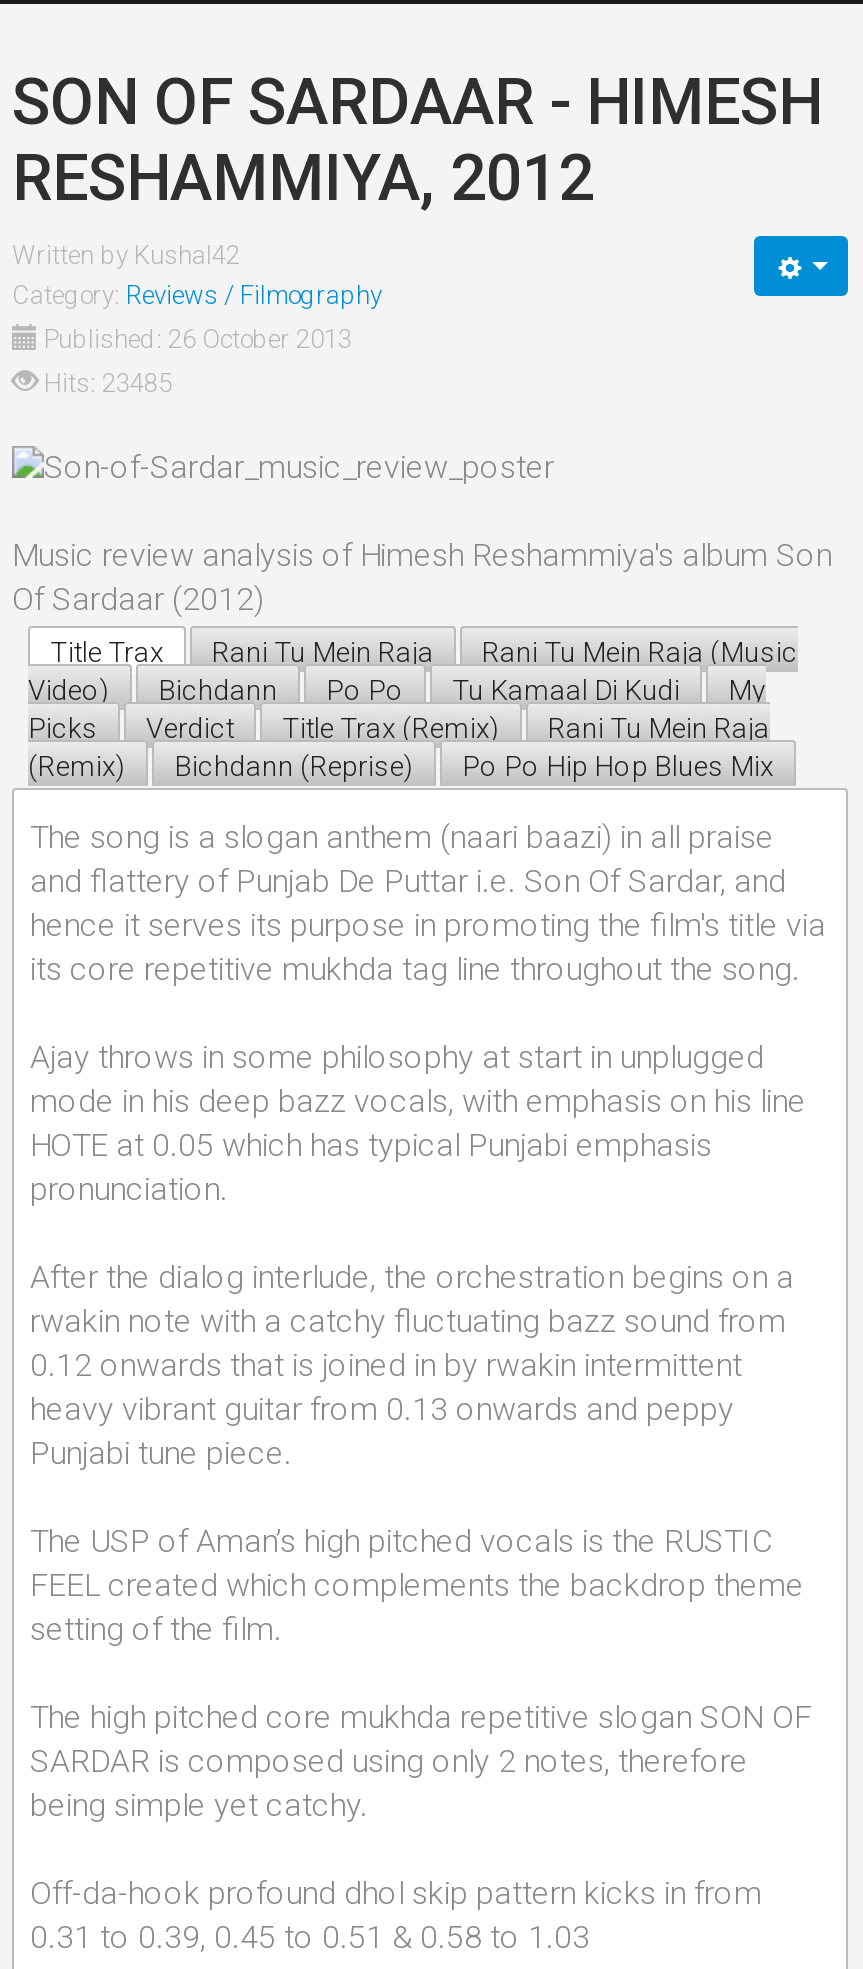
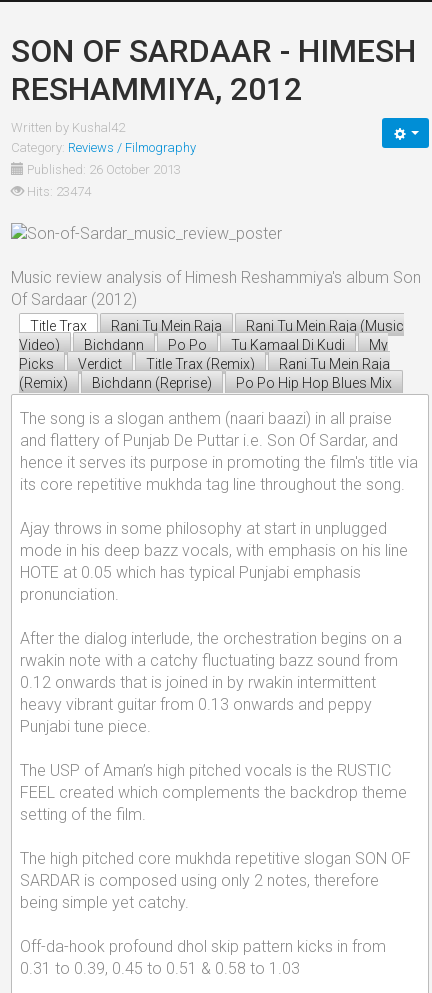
[44,368,172,398] Hits: 23485 -> [27,184,91,199] Hits: 23474

